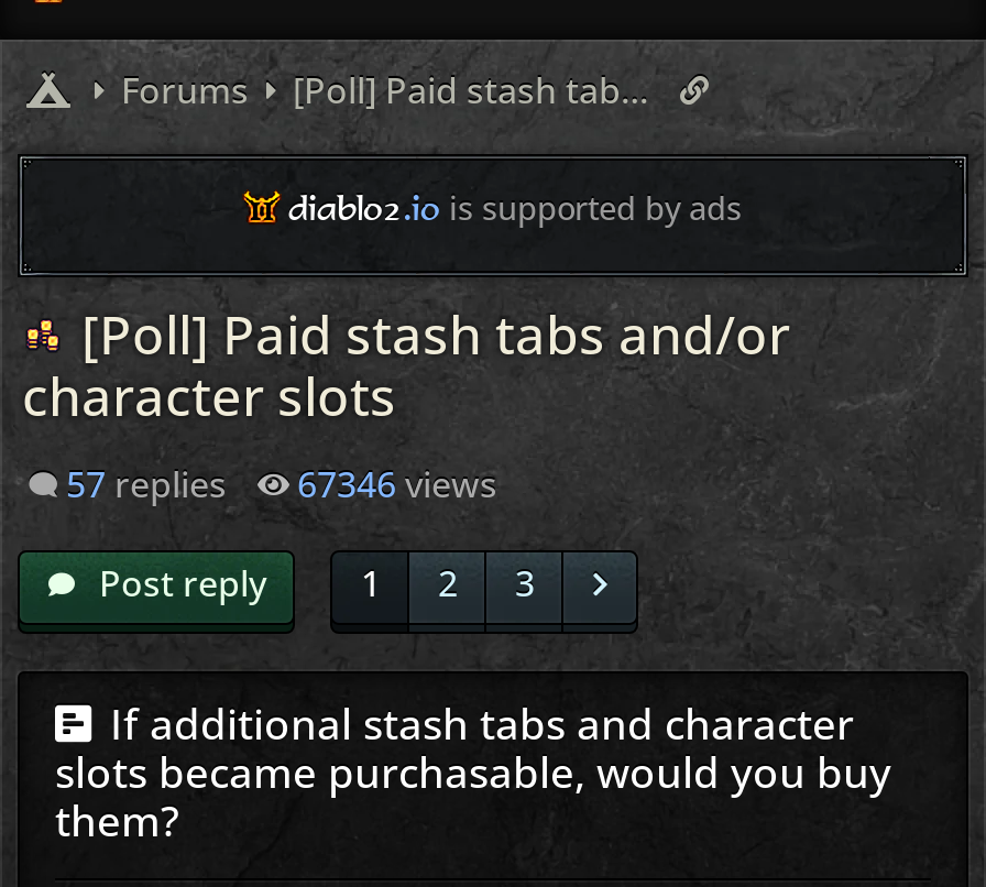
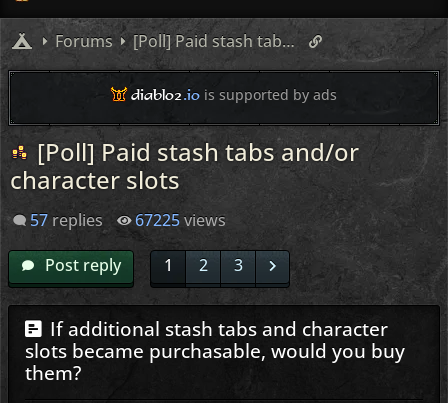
[66,460,497,508] 57 replies 67346 views -> [30,209,226,231] 57 replies 67225 views

